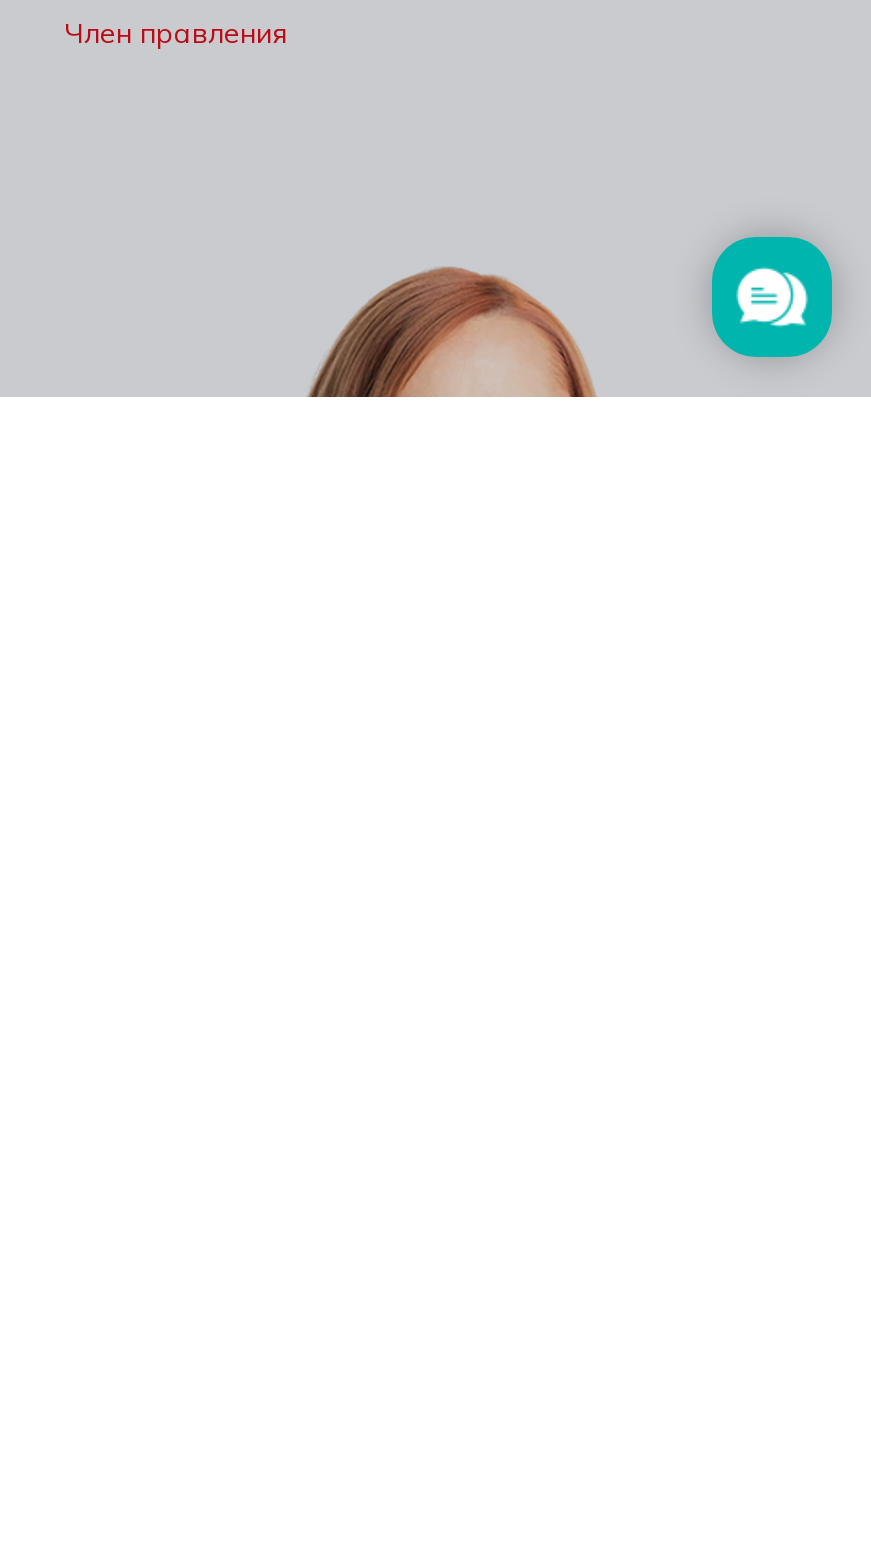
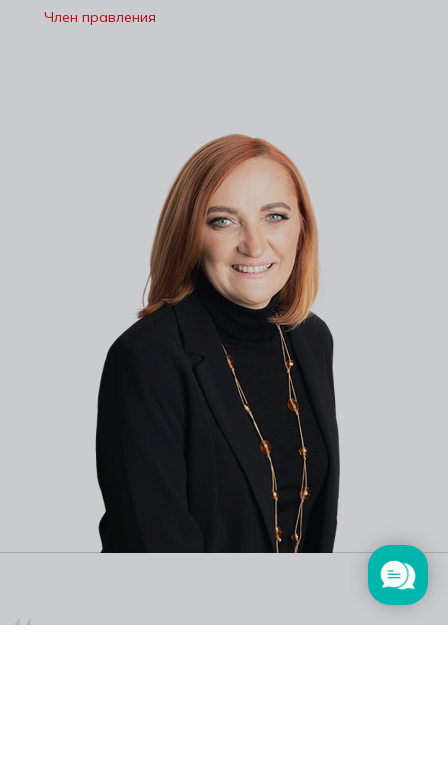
none -> [3,199,445,625] [image]
[708,233,836,361] [image] -> none

